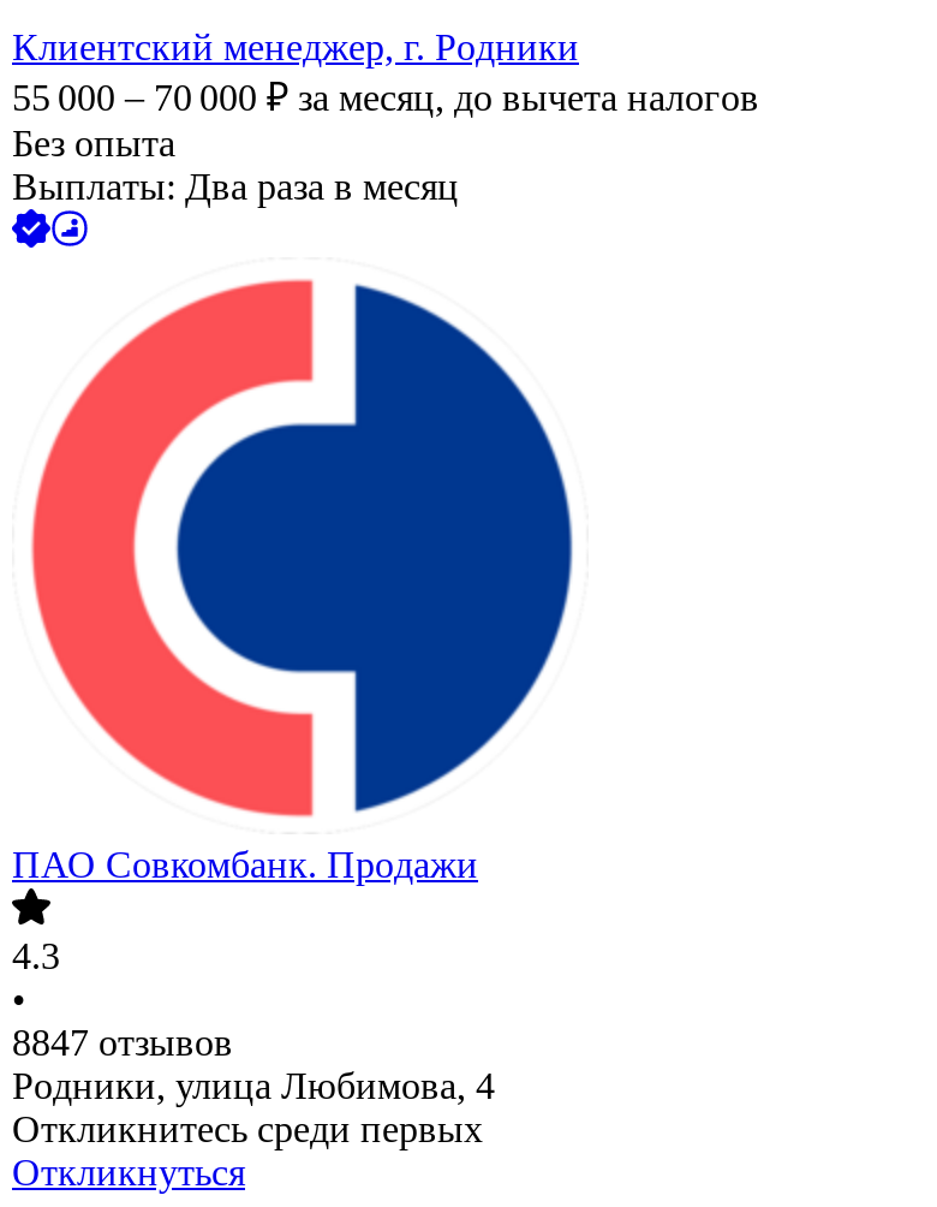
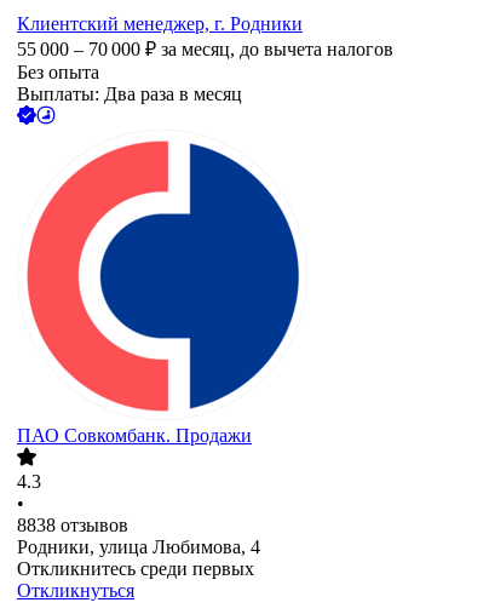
[12,1023,233,1063] 8847 отзывов -> [17,515,128,536] 8838 отзывов

